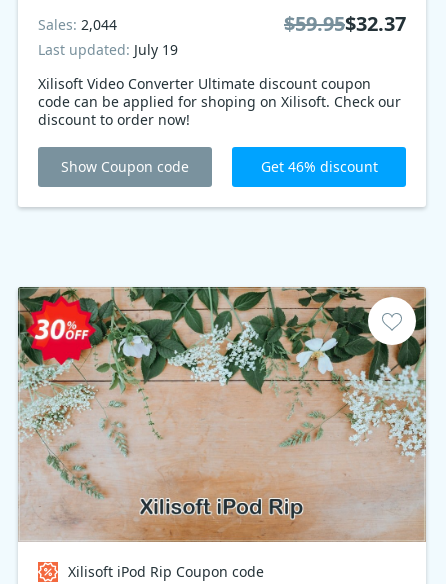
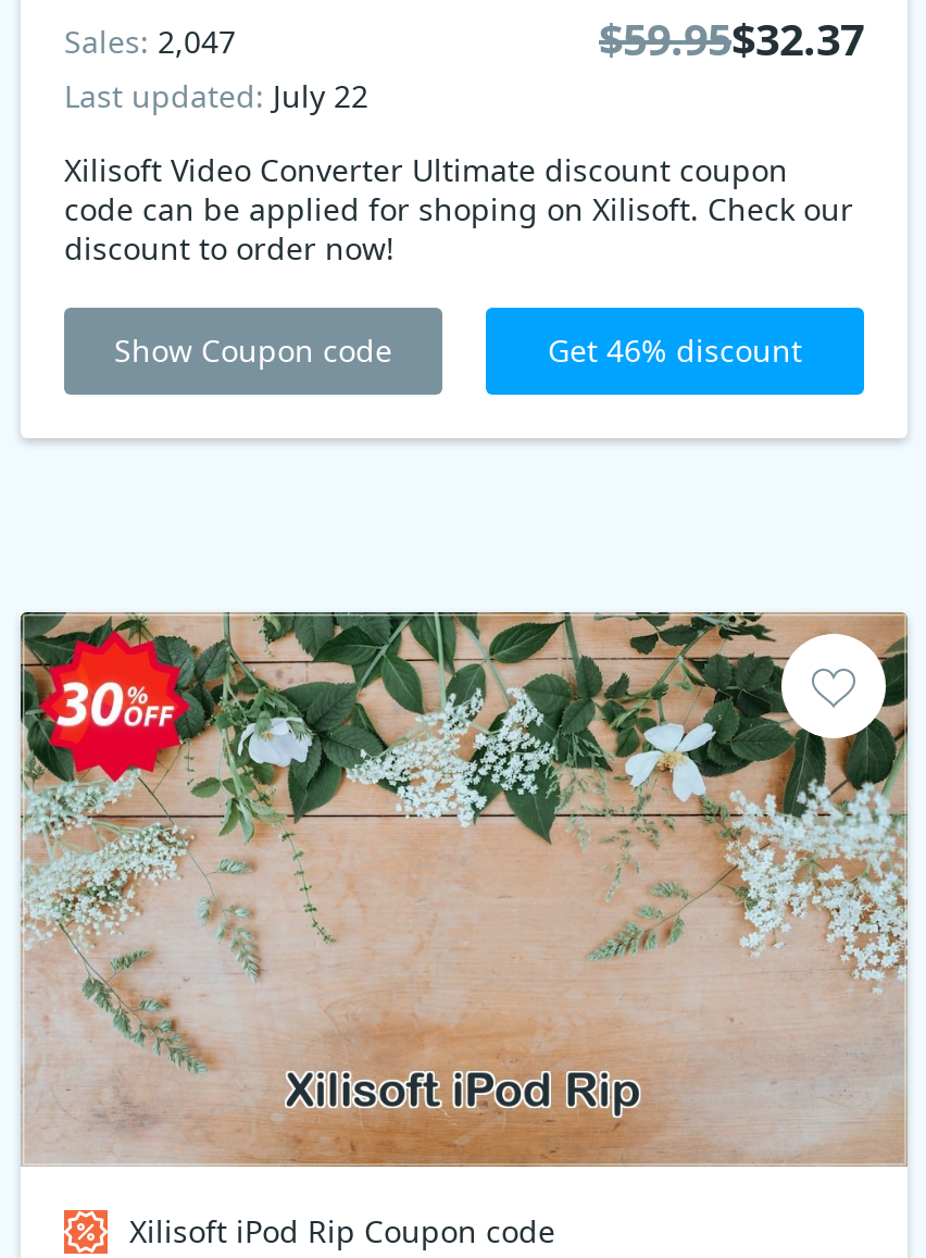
[38,14,117,33] Sales: 2,044 -> [64,20,236,61] Sales: 2,047
[38,40,178,59] Last updated: July 19 -> [64,75,368,116] Last updated: July 22

